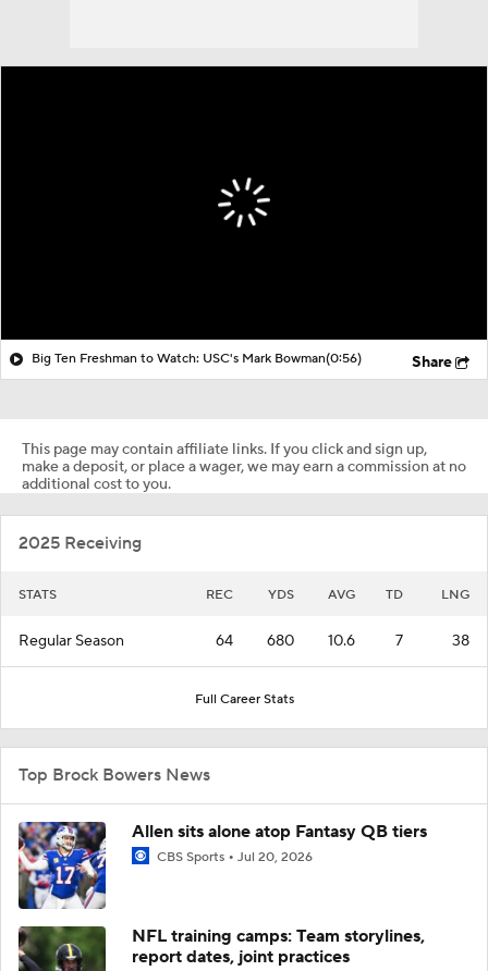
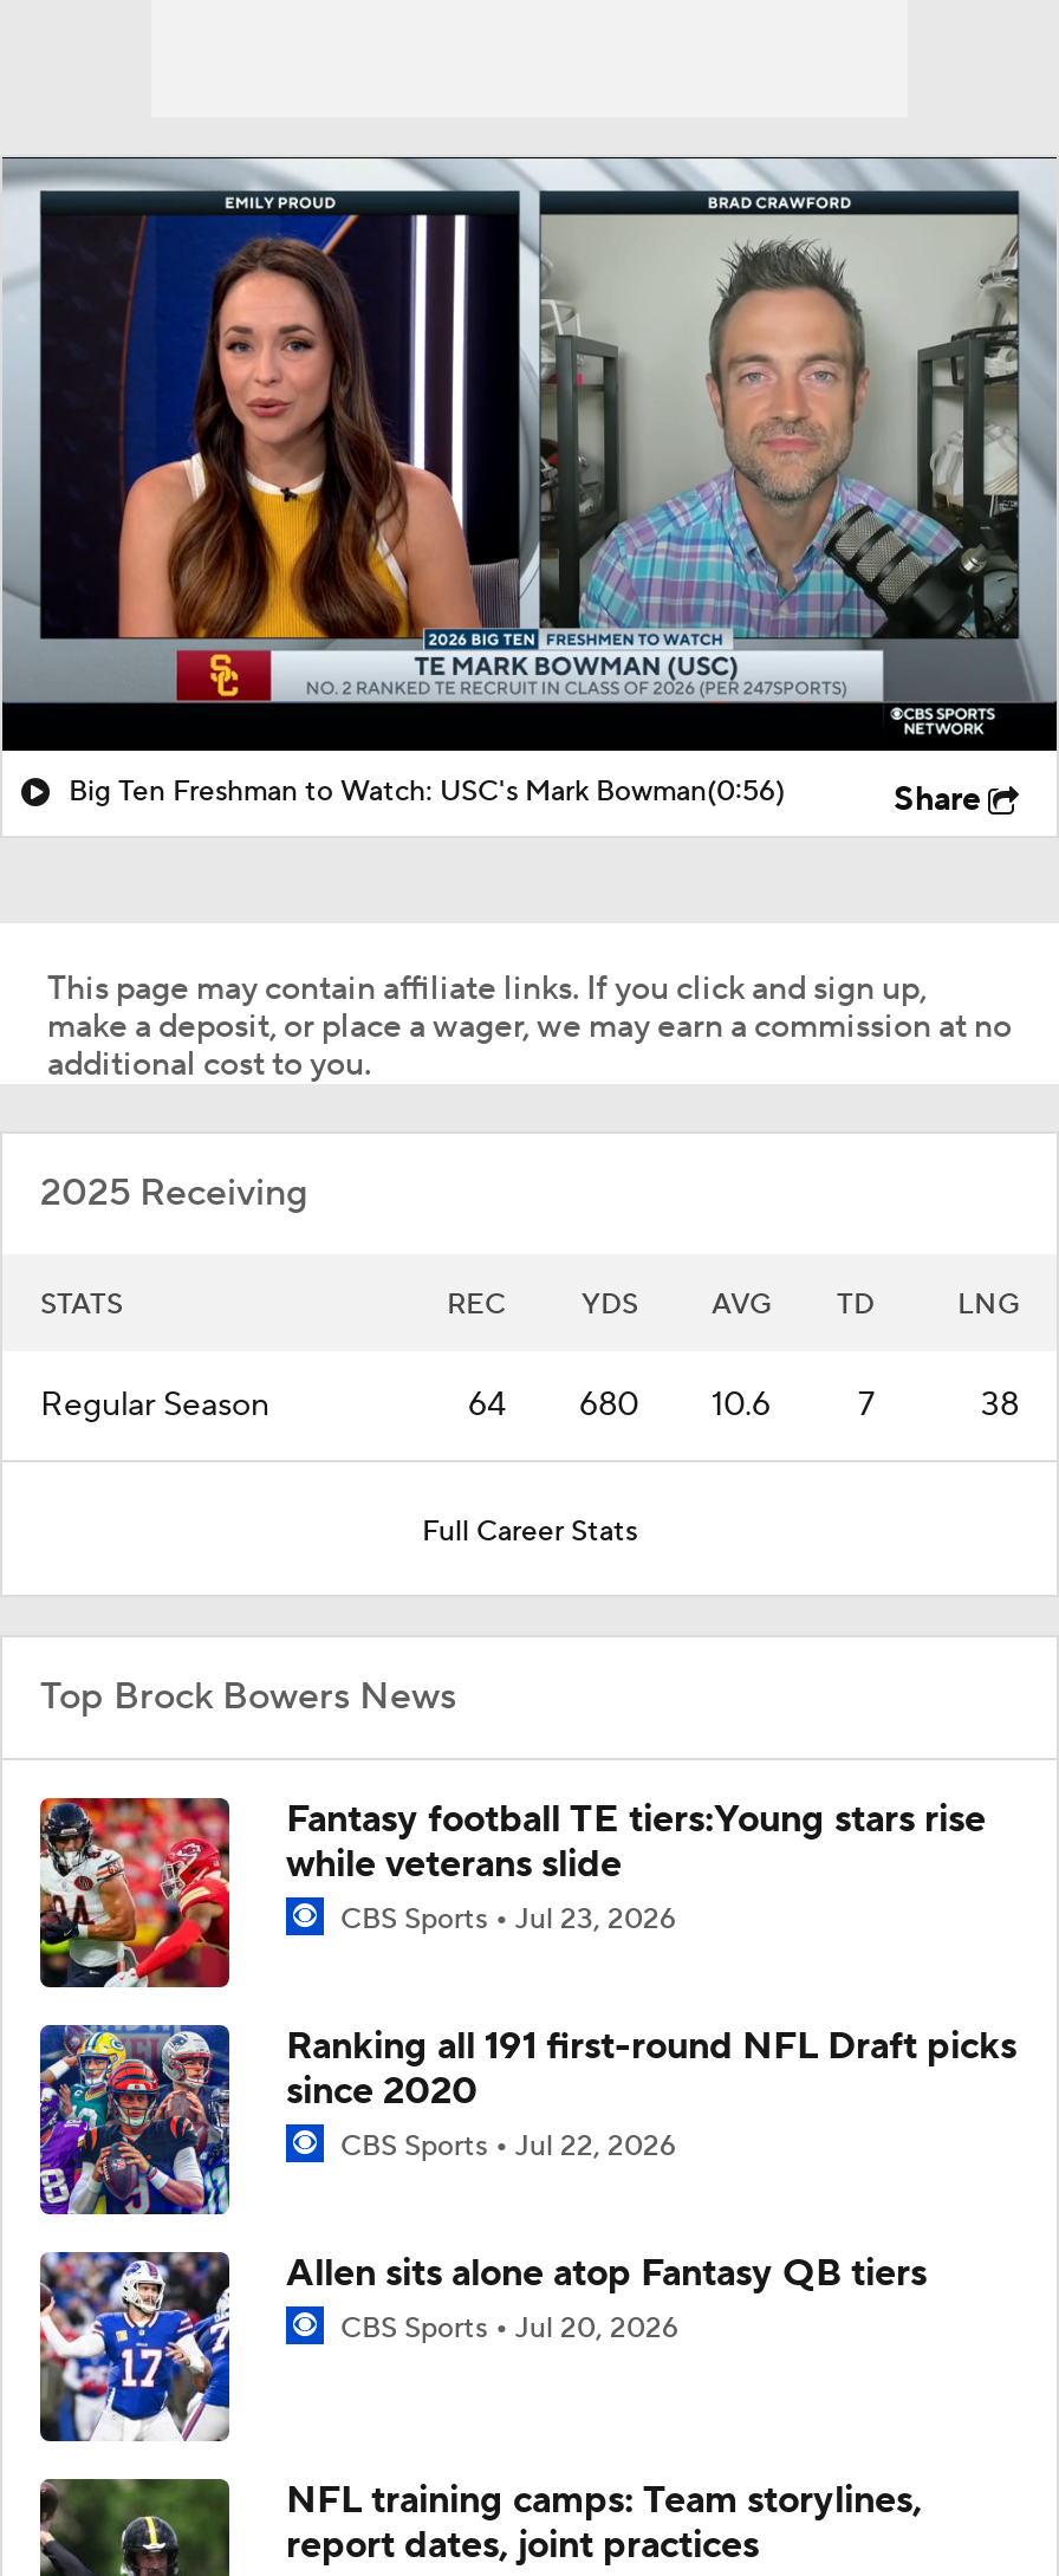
none -> [7,155,1052,737] [image]
none -> [38,2023,232,2217] [image]
none -> [40,1796,1016,2164] [image] | Fantasy football TE tiers:Young stars rise | while veterans slide | CBS Sports Jul 23, 2026 | Ranking all 191 first-round NFL Draft picks | since 2020 | CBS Sports Jul 22, 2026

